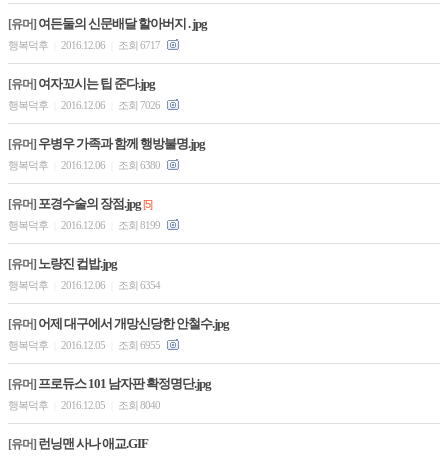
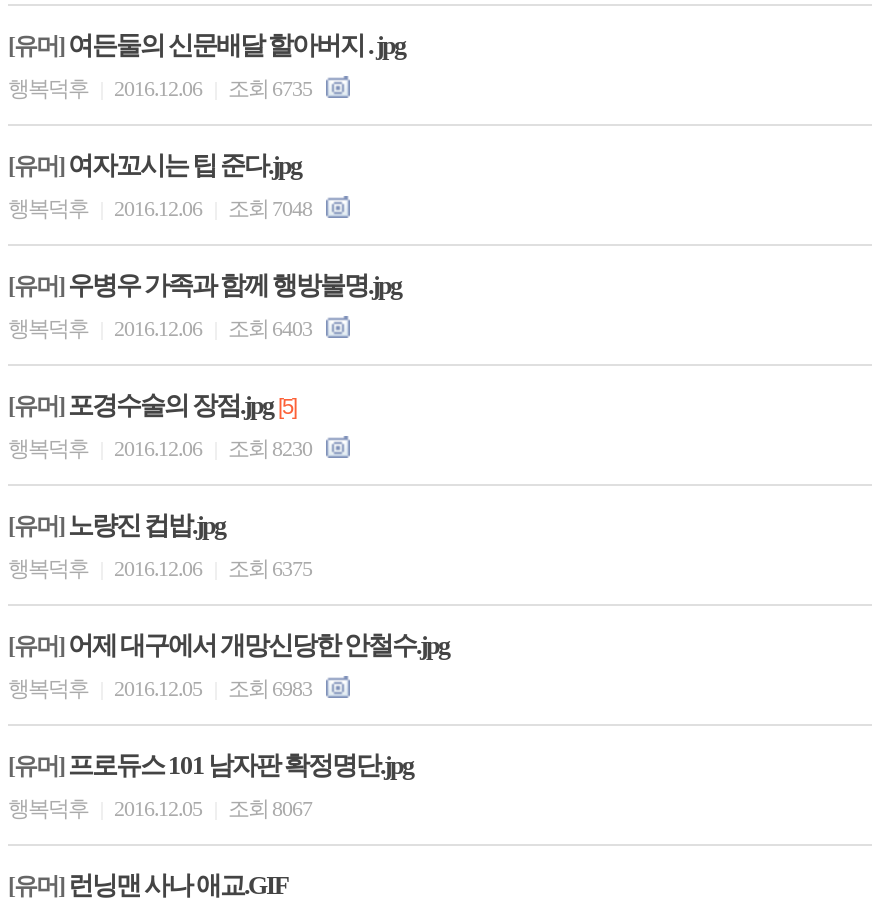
[8,39,162,51] 행복덕후 2016.12.06 조회 6717 -> [8,76,316,100] 행복덕후 2016.12.06 조회 6735
[8,99,162,111] 행복덕후 2016.12.06 조회 7026 -> [8,196,316,220] 행복덕후 2016.12.06 조회 7048
[8,159,162,171] 행복덕후 2016.12.06 조회 6380 -> [8,316,316,340] 행복덕후 2016.12.06 조회 6403
[8,219,162,231] 행복덕후 2016.12.06 조회 8199 -> [8,436,316,460] 행복덕후 2016.12.06 조회 8230
[8,279,160,291] 행복덕후 2016.12.06 조회 6354 -> [8,556,312,580] 행복덕후 2016.12.06 조회 6375
[8,339,162,351] 행복덕후 2016.12.05 조회 6955 -> [8,676,316,700] 행복덕후 2016.12.05 조회 6983
[8,399,160,411] 행복덕후 2016.12.05 조회 8040 -> [8,796,312,820] 행복덕후 2016.12.05 조회 8067

